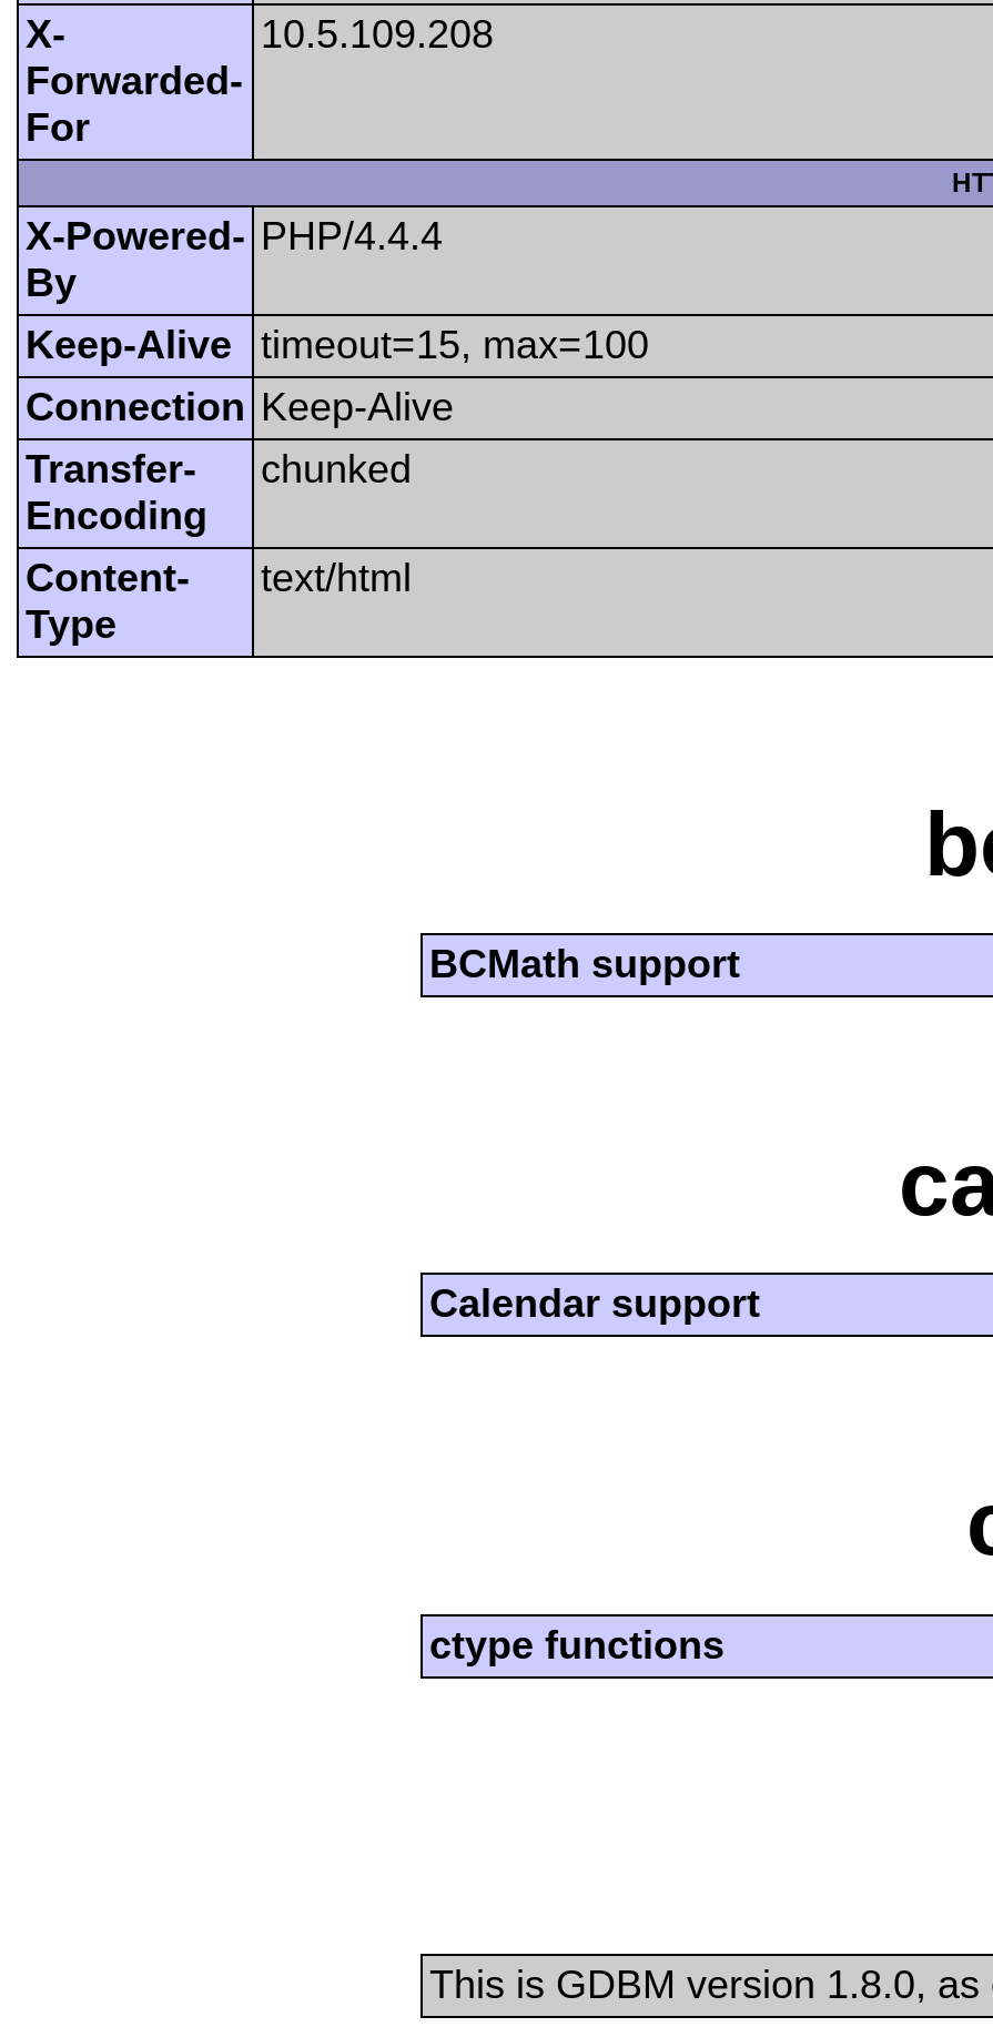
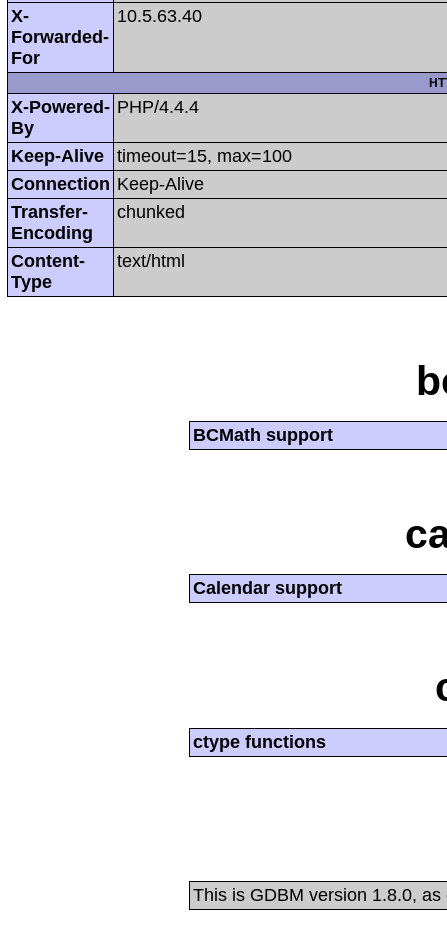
[261,12,494,57] 10.5.109.208 -> [117,6,202,26] 10.5.63.40

